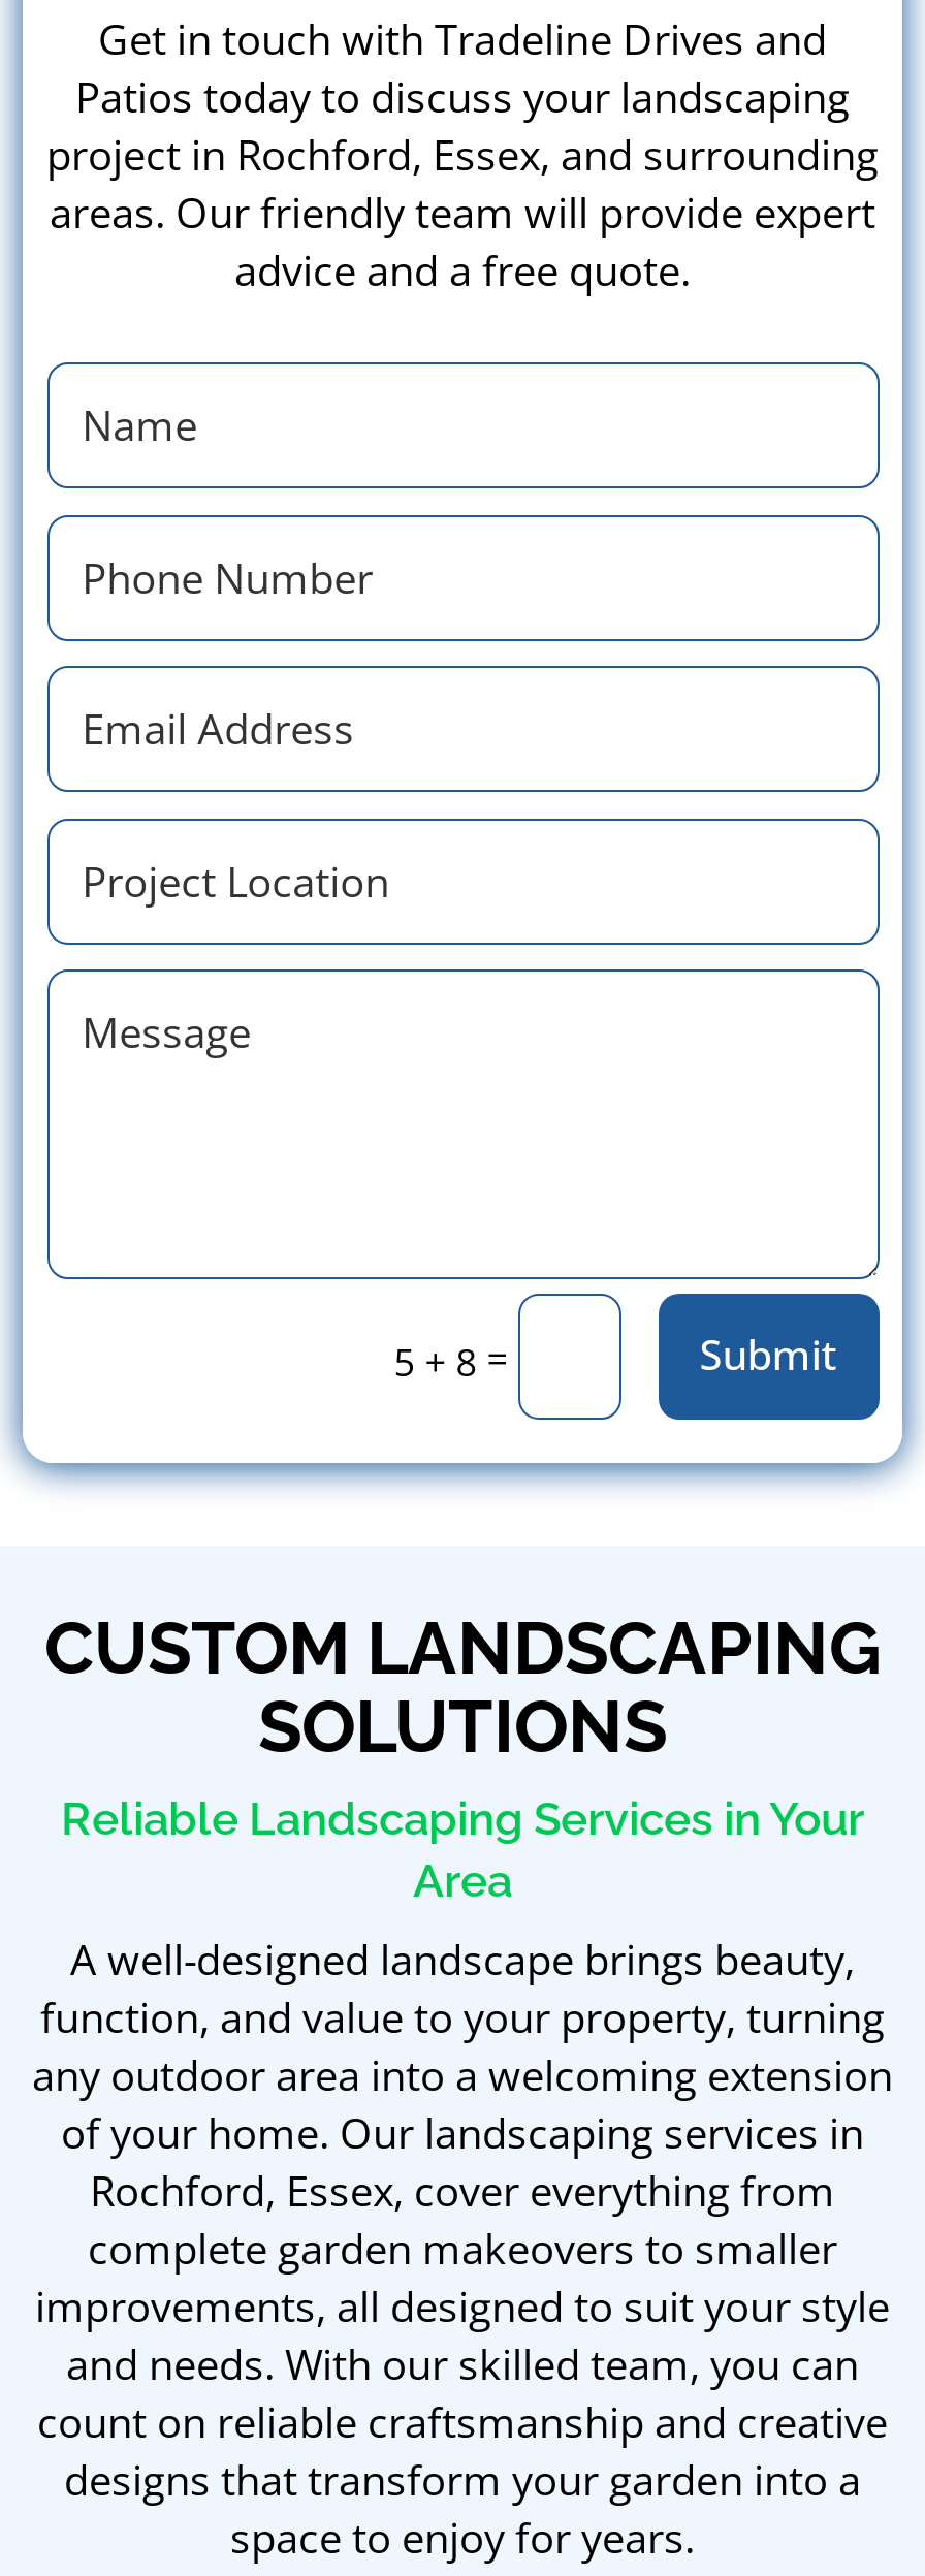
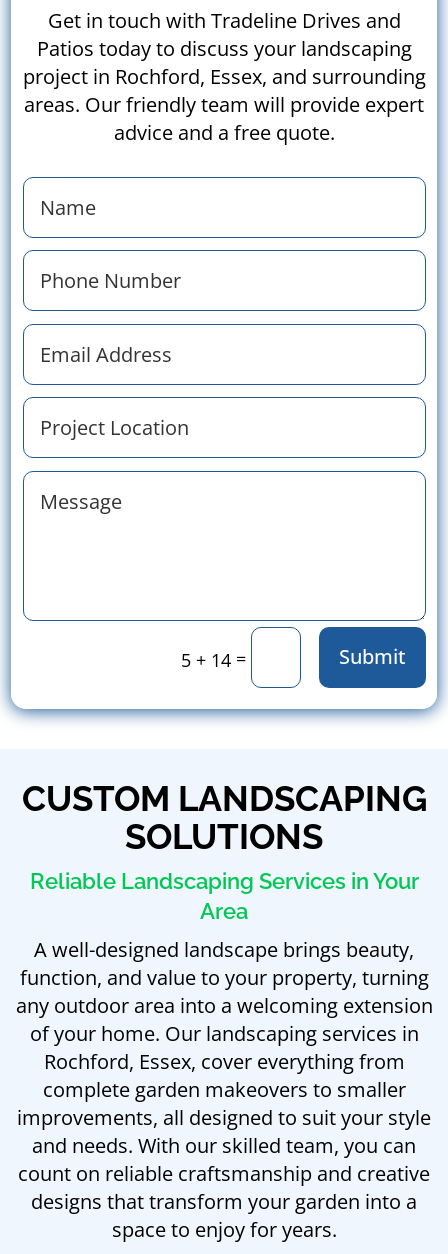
[394,1332,518,1387] 5 + 8 = -> [181,646,251,672] 5 + 14 =

